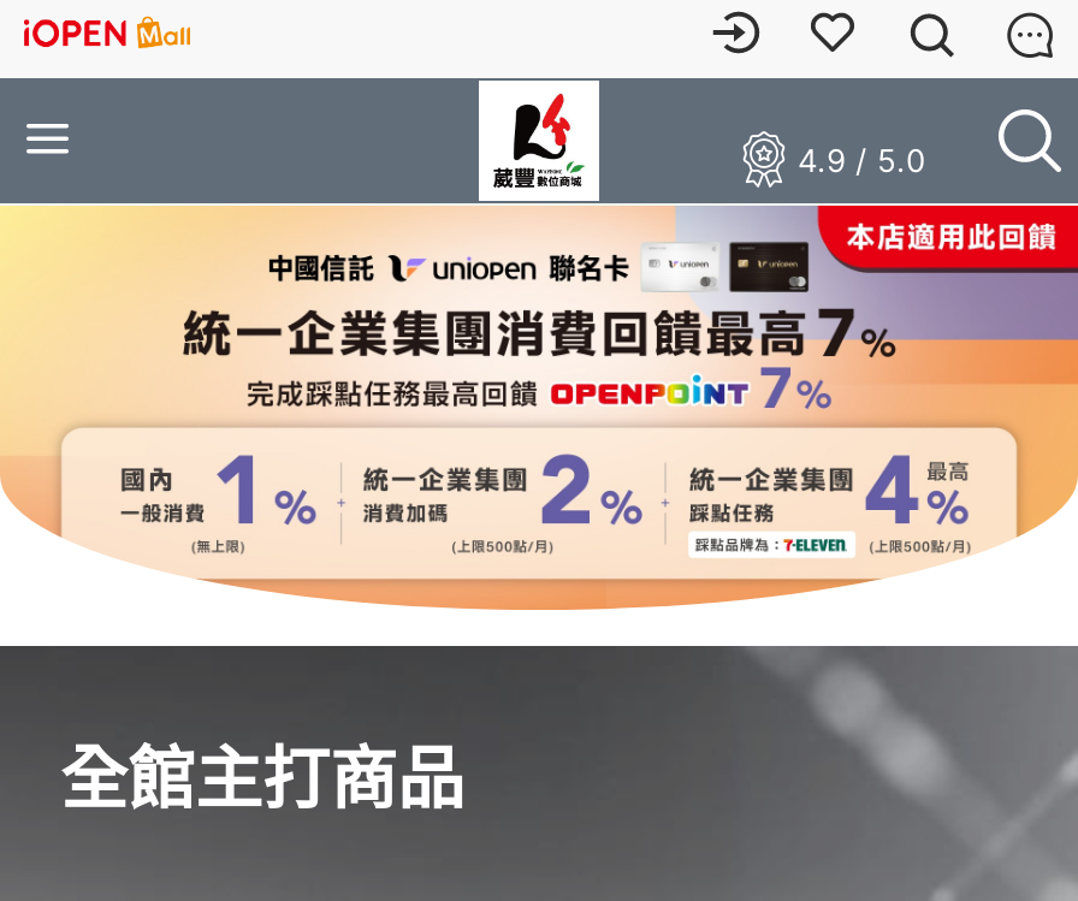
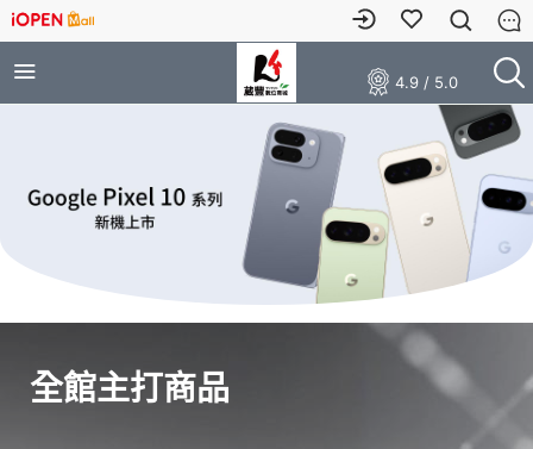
[7,203,1071,612] [image] -> [4,104,529,305] [image]

